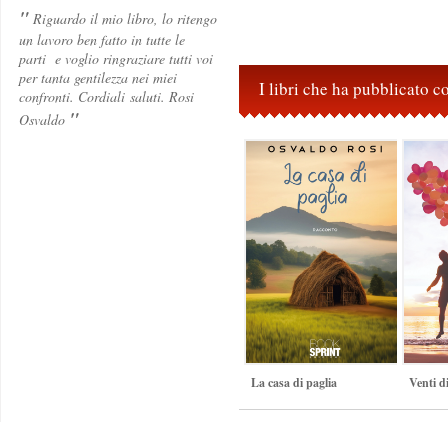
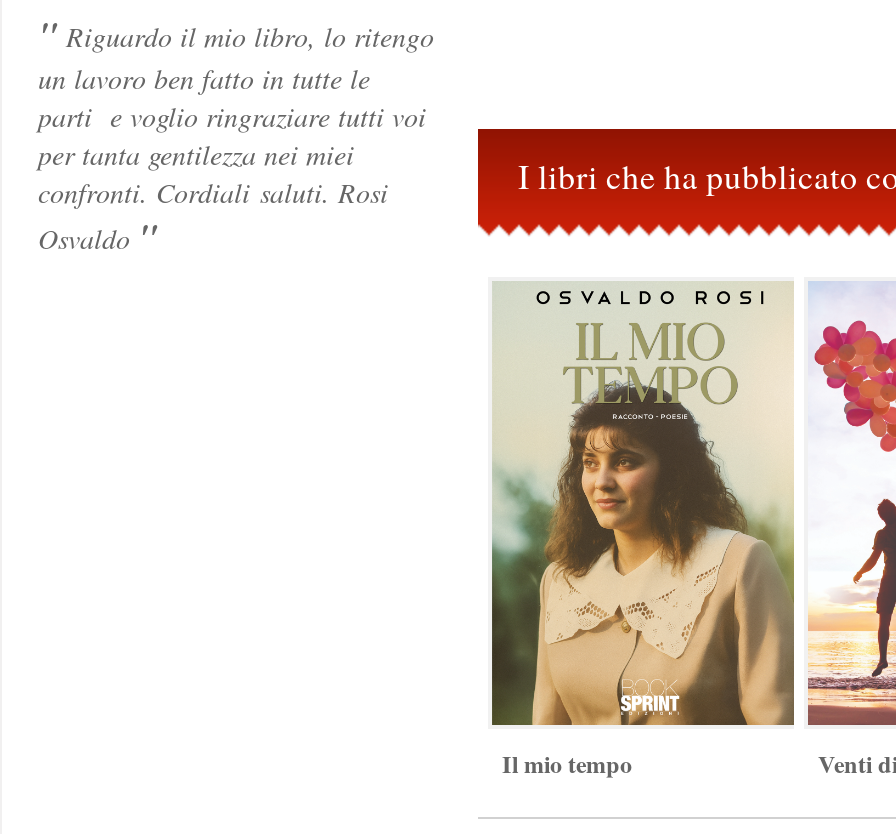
[245,142,398,391] [image] | La casa di paglia -> [490,285,796,781] [image] | Il mio tempo

